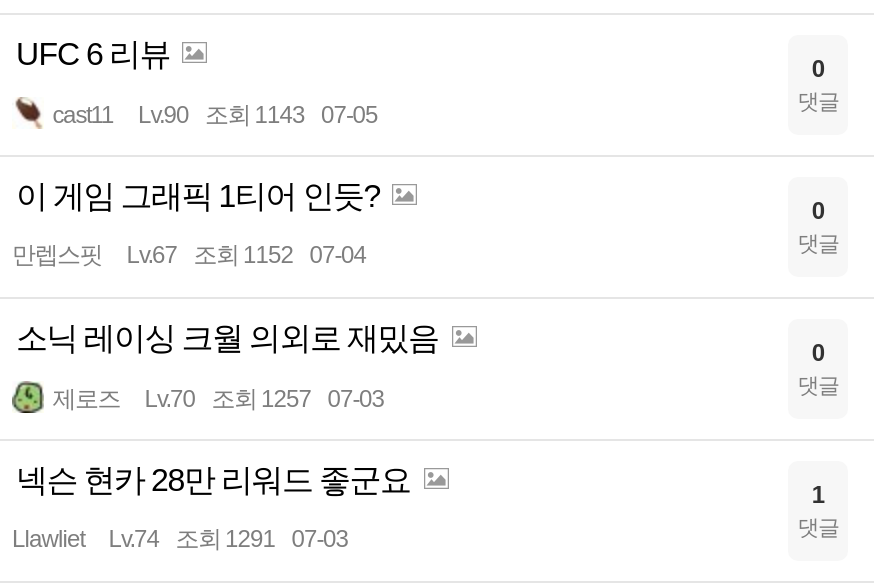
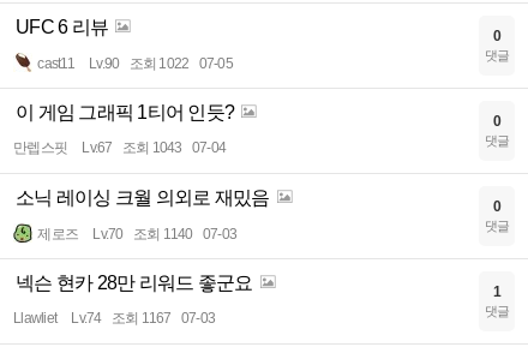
[138,101,378,129] Lv.90 조회 1143 07-05 -> [89,55,233,72] Lv.90 조회 1022 07-05
[126,241,366,269] Lv.67 조회 1152 07-04 -> [82,140,226,156] Lv.67 조회 1043 07-04
[52,385,384,413] 제로즈 Lv.70 조회 1257 07-03 -> [37,226,236,243] 제로즈 Lv.70 조회 1140 07-03
[12,525,348,553] Llawliet Lv.74 조회 1291 07-03 -> [13,310,215,327] Llawliet Lv.74 조회 1167 07-03

